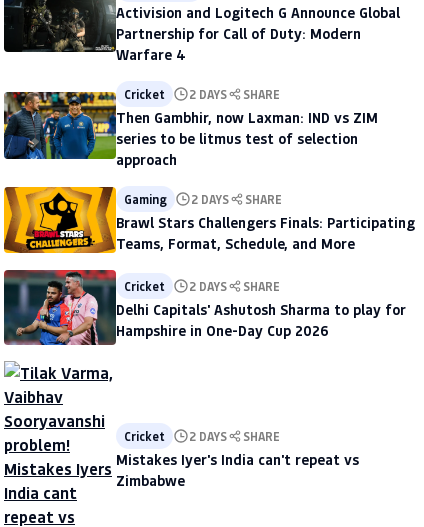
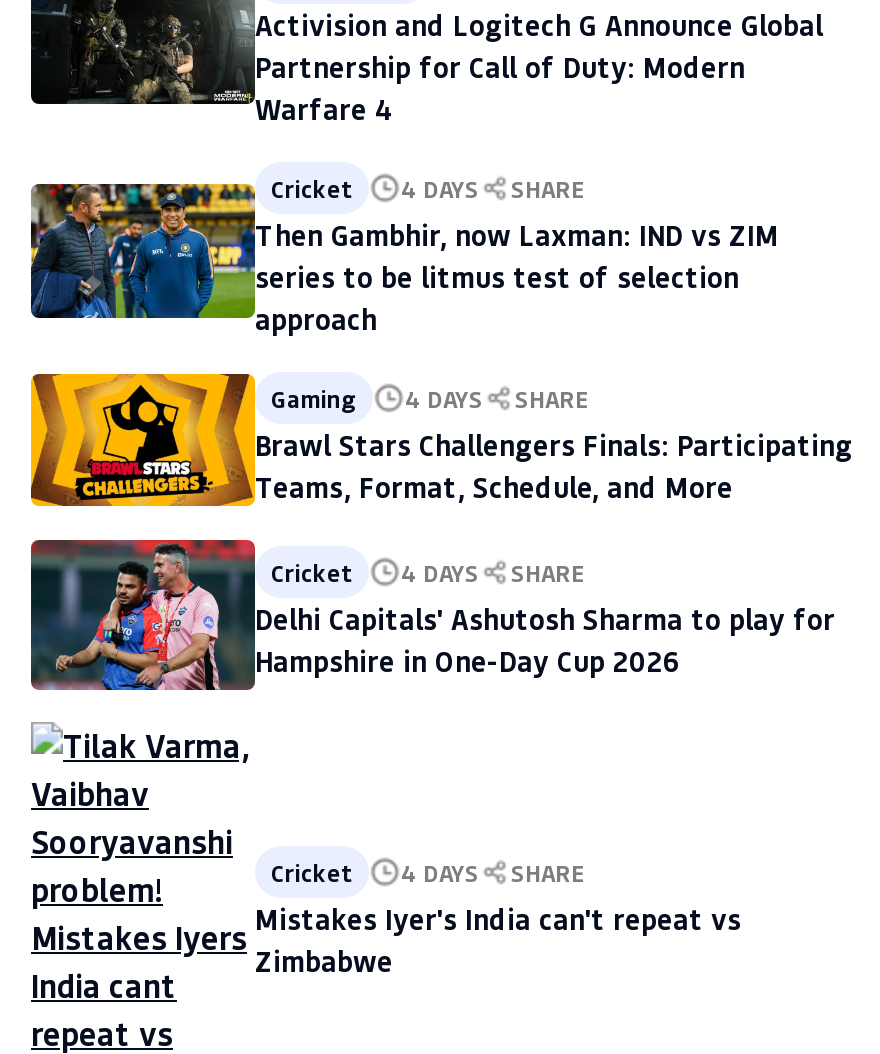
[124,86,280,102] Cricket 2 DAYS SHARE -> [271,172,585,204] Cricket 4 DAYS SHARE
[124,191,282,207] Gaming 2 DAYS SHARE -> [271,382,589,414] Gaming 4 DAYS SHARE
[124,278,280,294] Cricket 2 DAYS SHARE -> [271,557,585,589] Cricket 4 DAYS SHARE
[124,428,280,444] Cricket 2 DAYS SHARE -> [271,855,585,887] Cricket 4 DAYS SHARE

